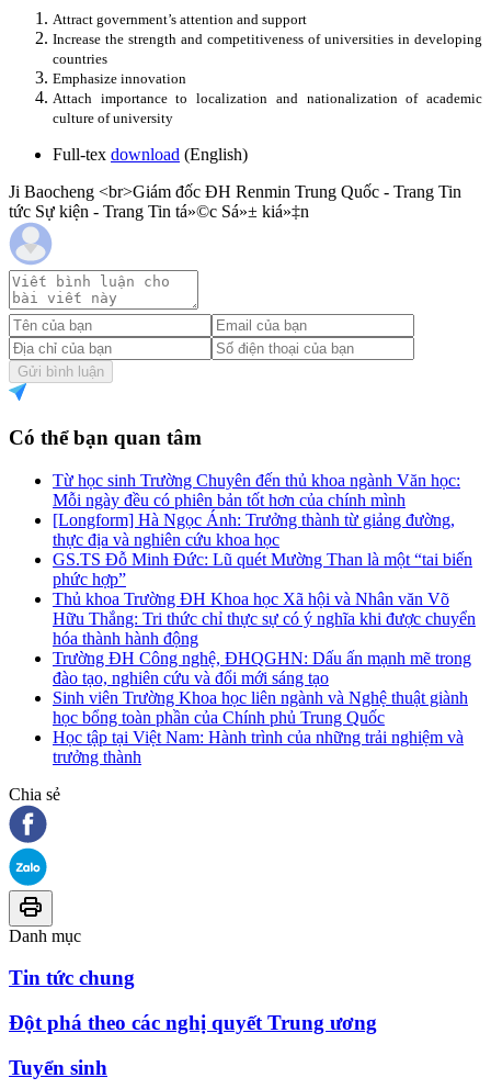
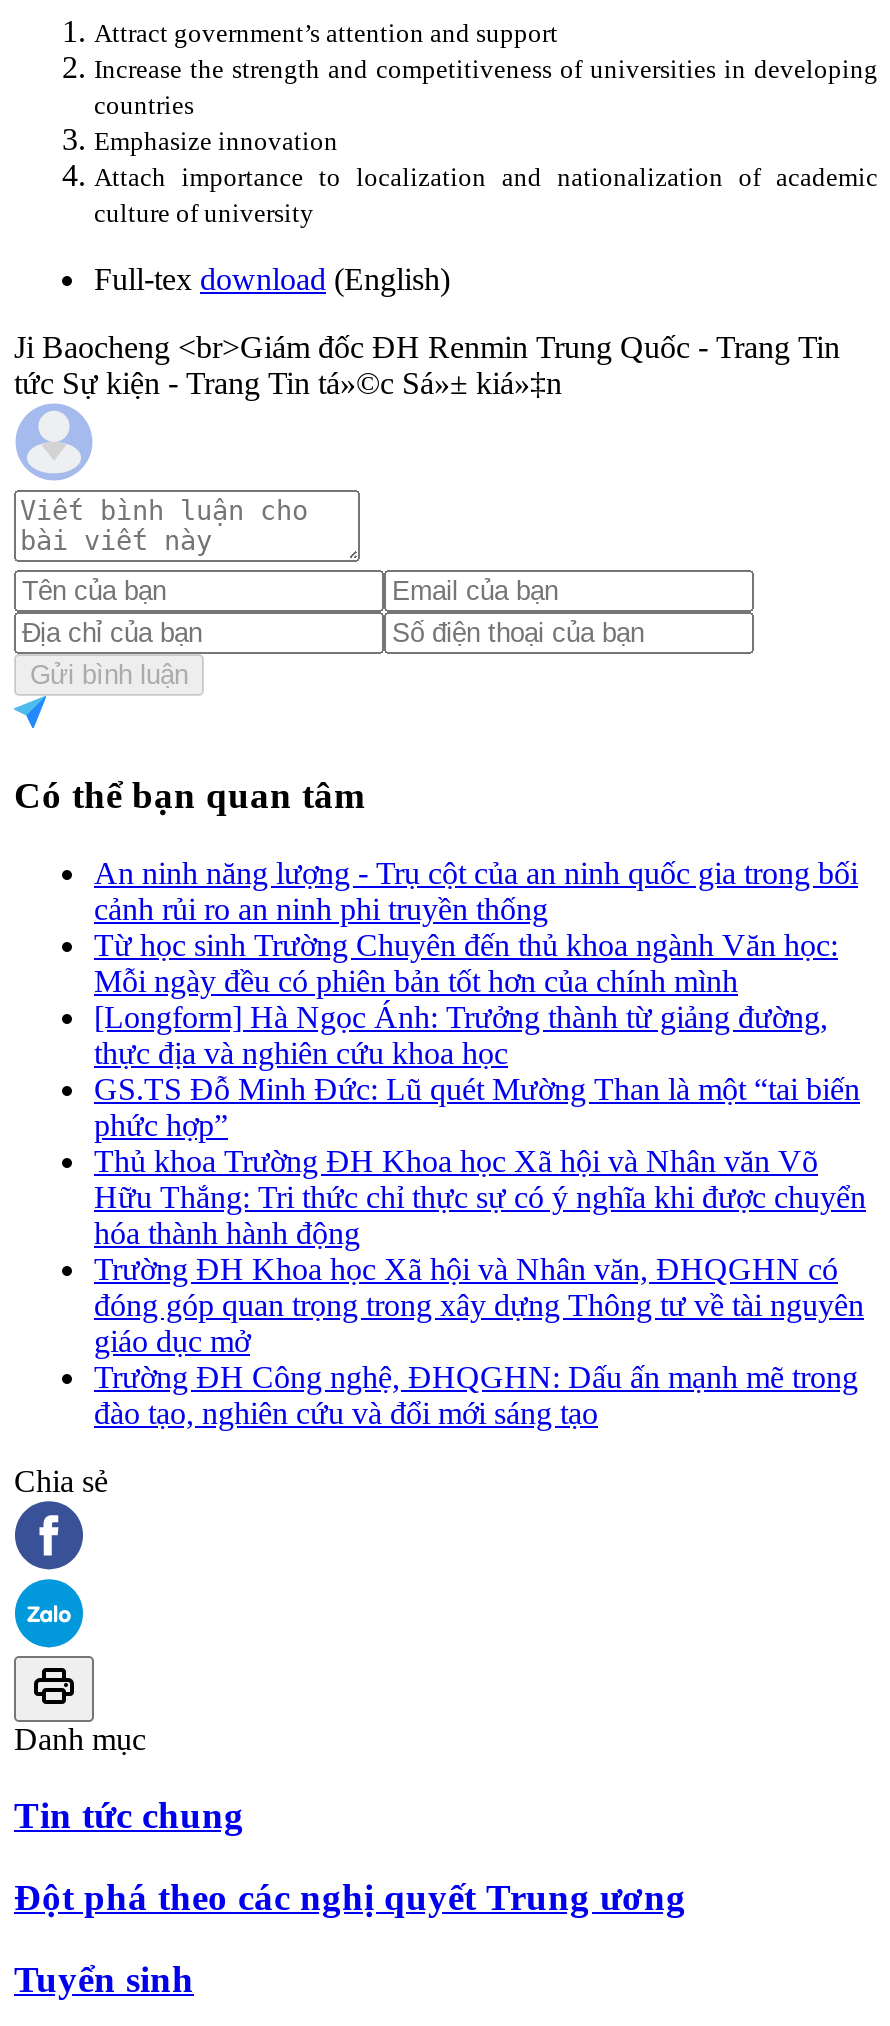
none -> [94,855,858,925] An ninh năng lượng - Trụ cột của an ninh quốc gia trong bối | cảnh rủi ro an ninh phi truyền thống
moved [53,471,476,647] -> [94,927,866,1249]: Từ học sinh Trường Chuyên đến thủ khoa ngành Văn học: | Mỗi ngày đều có phiên bản tốt hơn của chính mình | [Longform] Hà Ngọc Ánh: Trưởng thành từ giảng đường, | ... | Hữu Thắng: Tri thức chỉ thực sự có ý nghĩa khi được chuyển | hóa thành hành động
none -> [94,1251,864,1357] Trường ĐH Khoa học Xã hội và Nhân văn, ĐHQGHN có | đóng góp quan trọng trong xây dựng Thông tư về tài nguyên | giáo dục mở
moved [53,648,471,687] -> [94,1359,858,1429]: Trường ĐH Công nghệ, ĐHQGHN: Dấu ấn mạnh mẽ trong | đào tạo, nghiên cứu và đổi mới sáng tạo
[53,688,468,766] Sinh viên Trường Khoa học liên ngành và Nghệ thuật giành | học bổng toàn phần của Chính phủ Trung Quốc | Học tập tại Việt Nam: Hành trình của những trải nghiệm và | trưởng thành -> none

